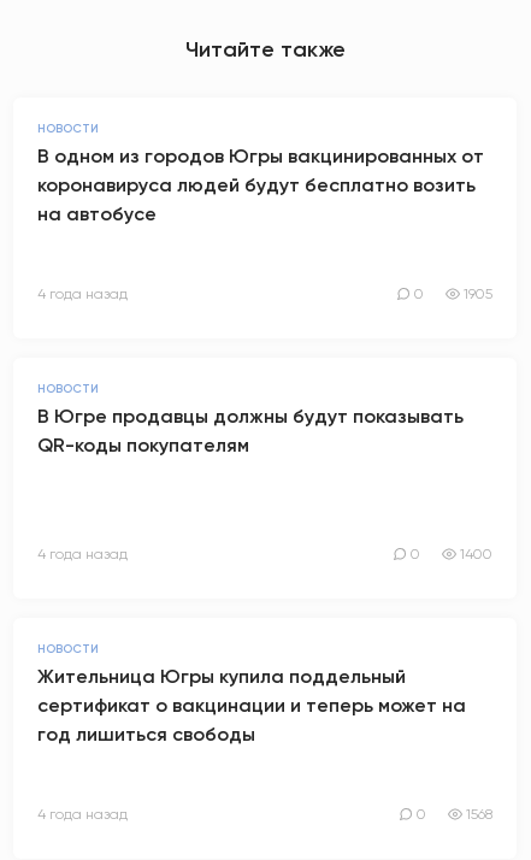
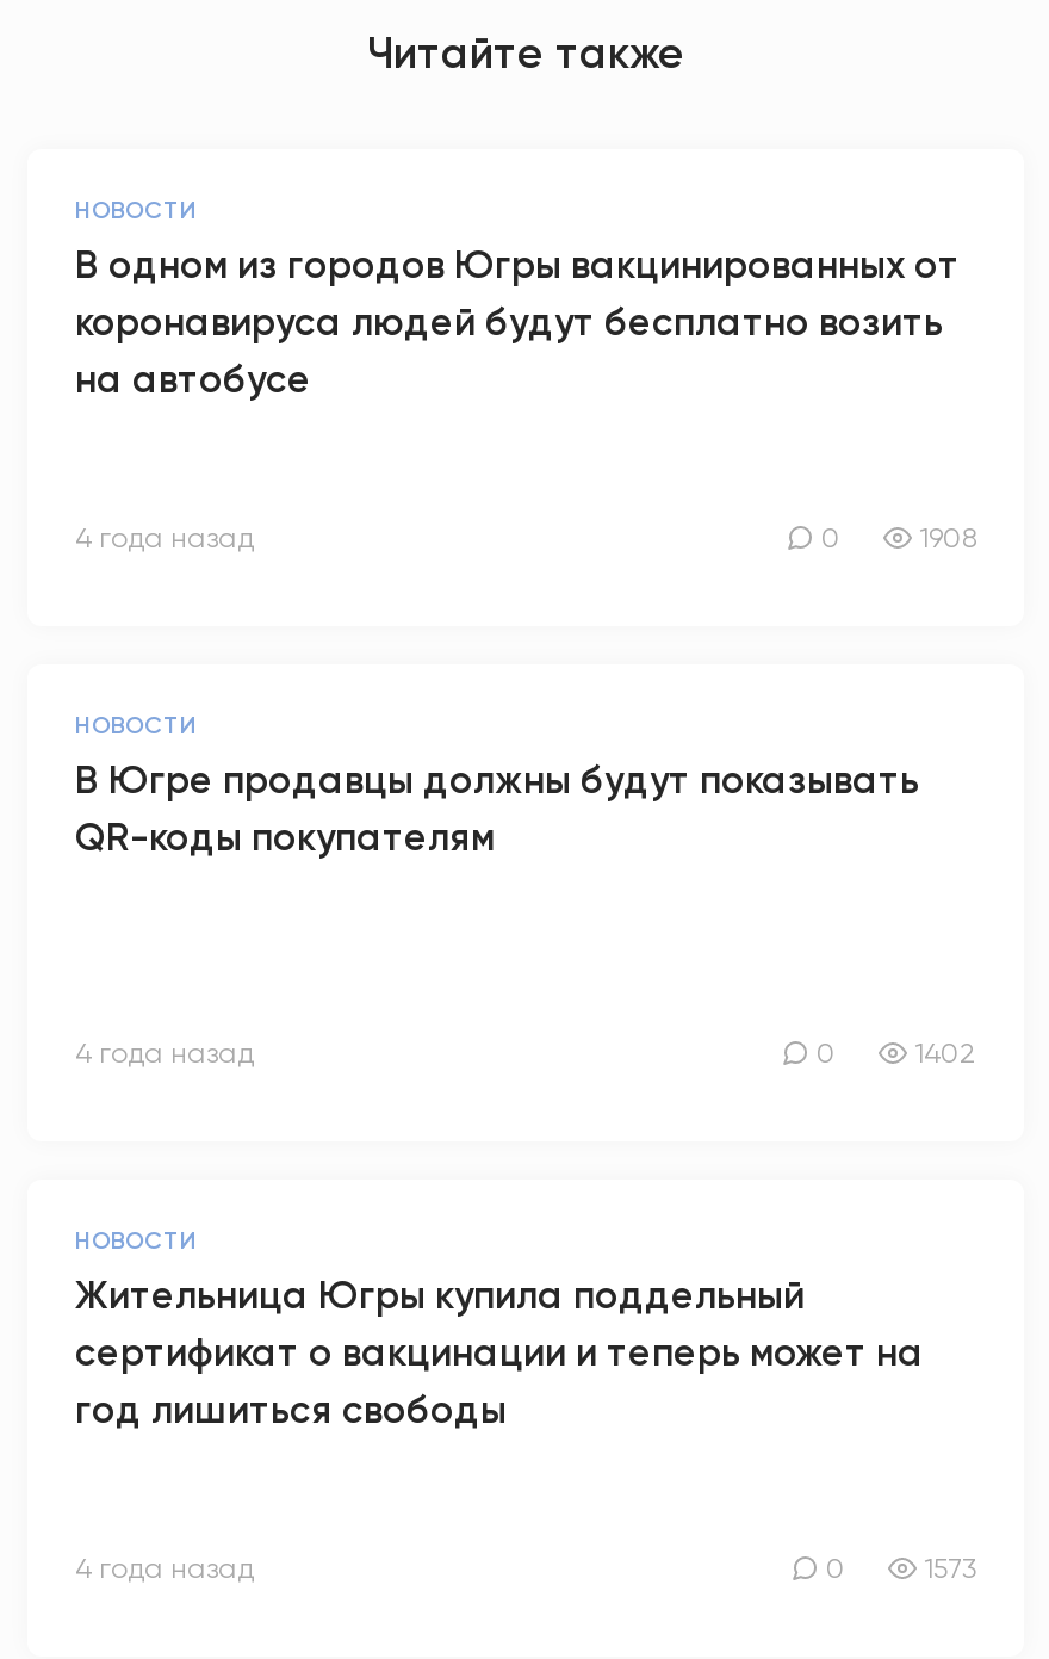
[464,285,492,302] 1905 -> [919,521,976,555] 1908
[460,546,492,562] 1400 -> [914,1036,976,1070] 1402
[466,806,492,823] 1568 -> [924,1552,976,1585] 1573

